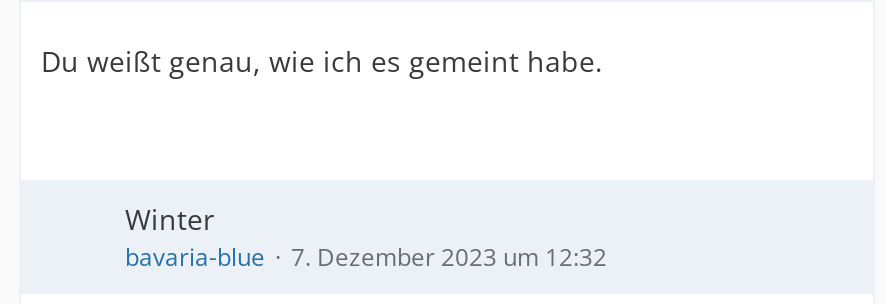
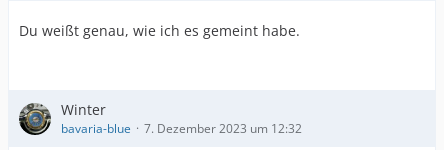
none -> [18,102,52,136] [image]

